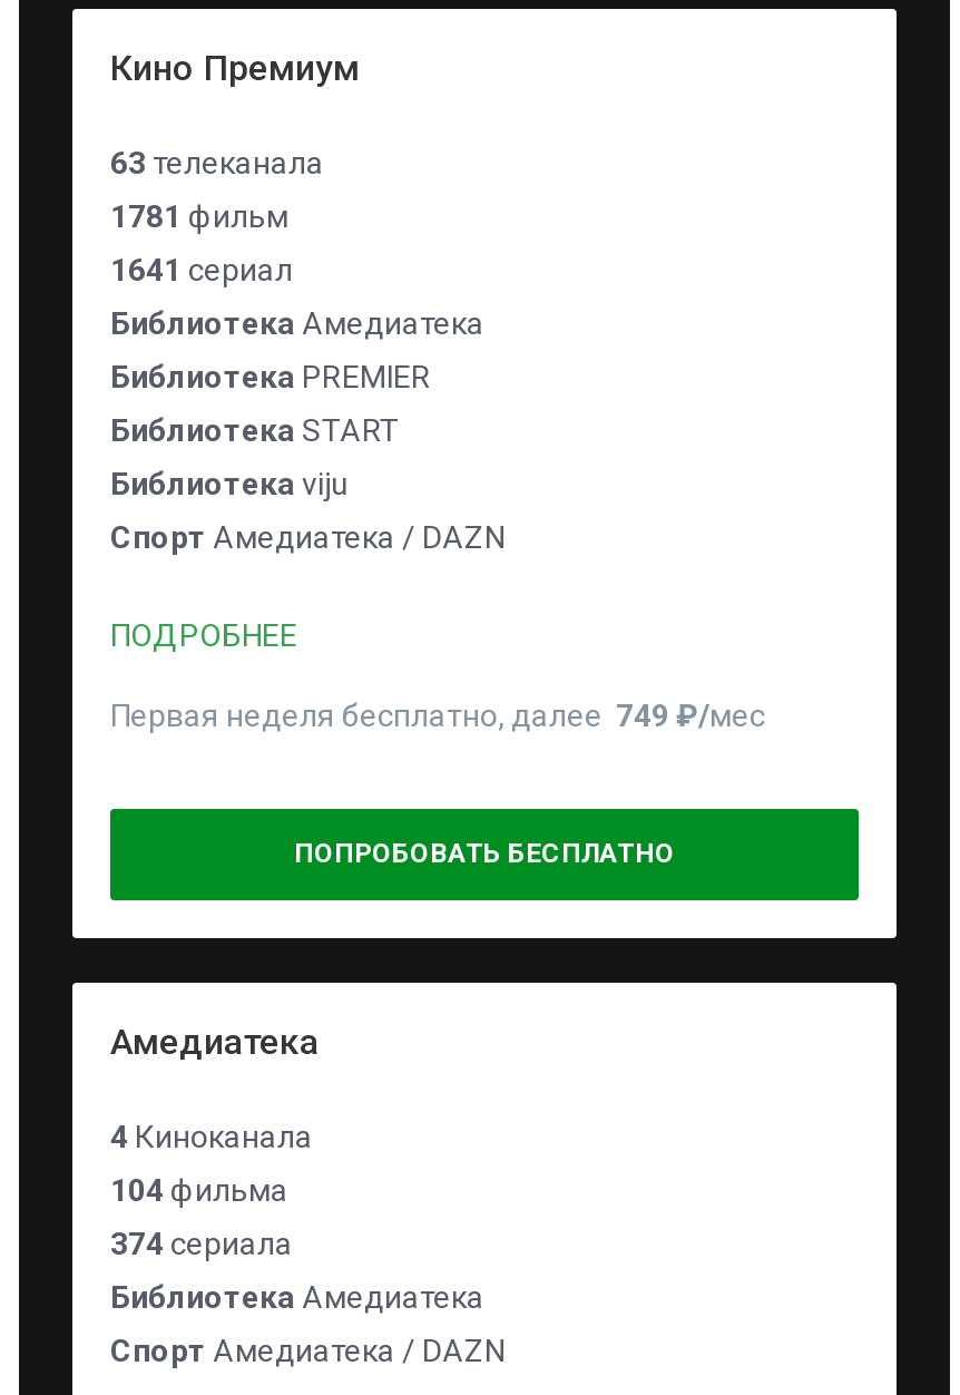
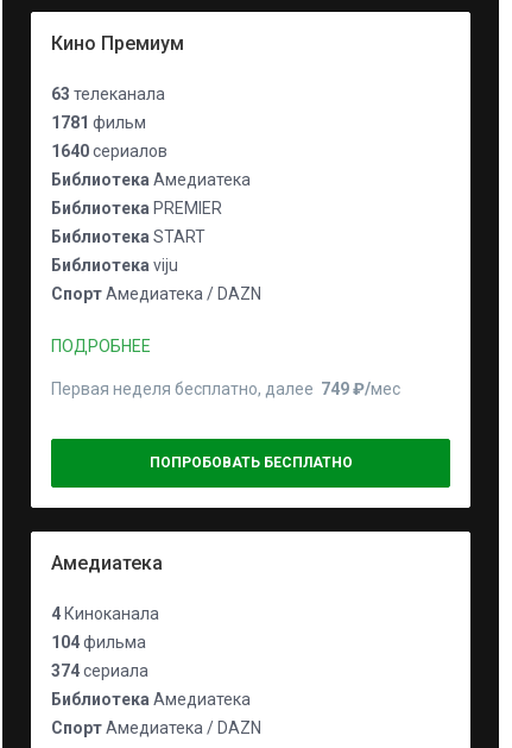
[110,252,293,287] 1641 сериал -> [51,142,167,161] 1640 сериалов

